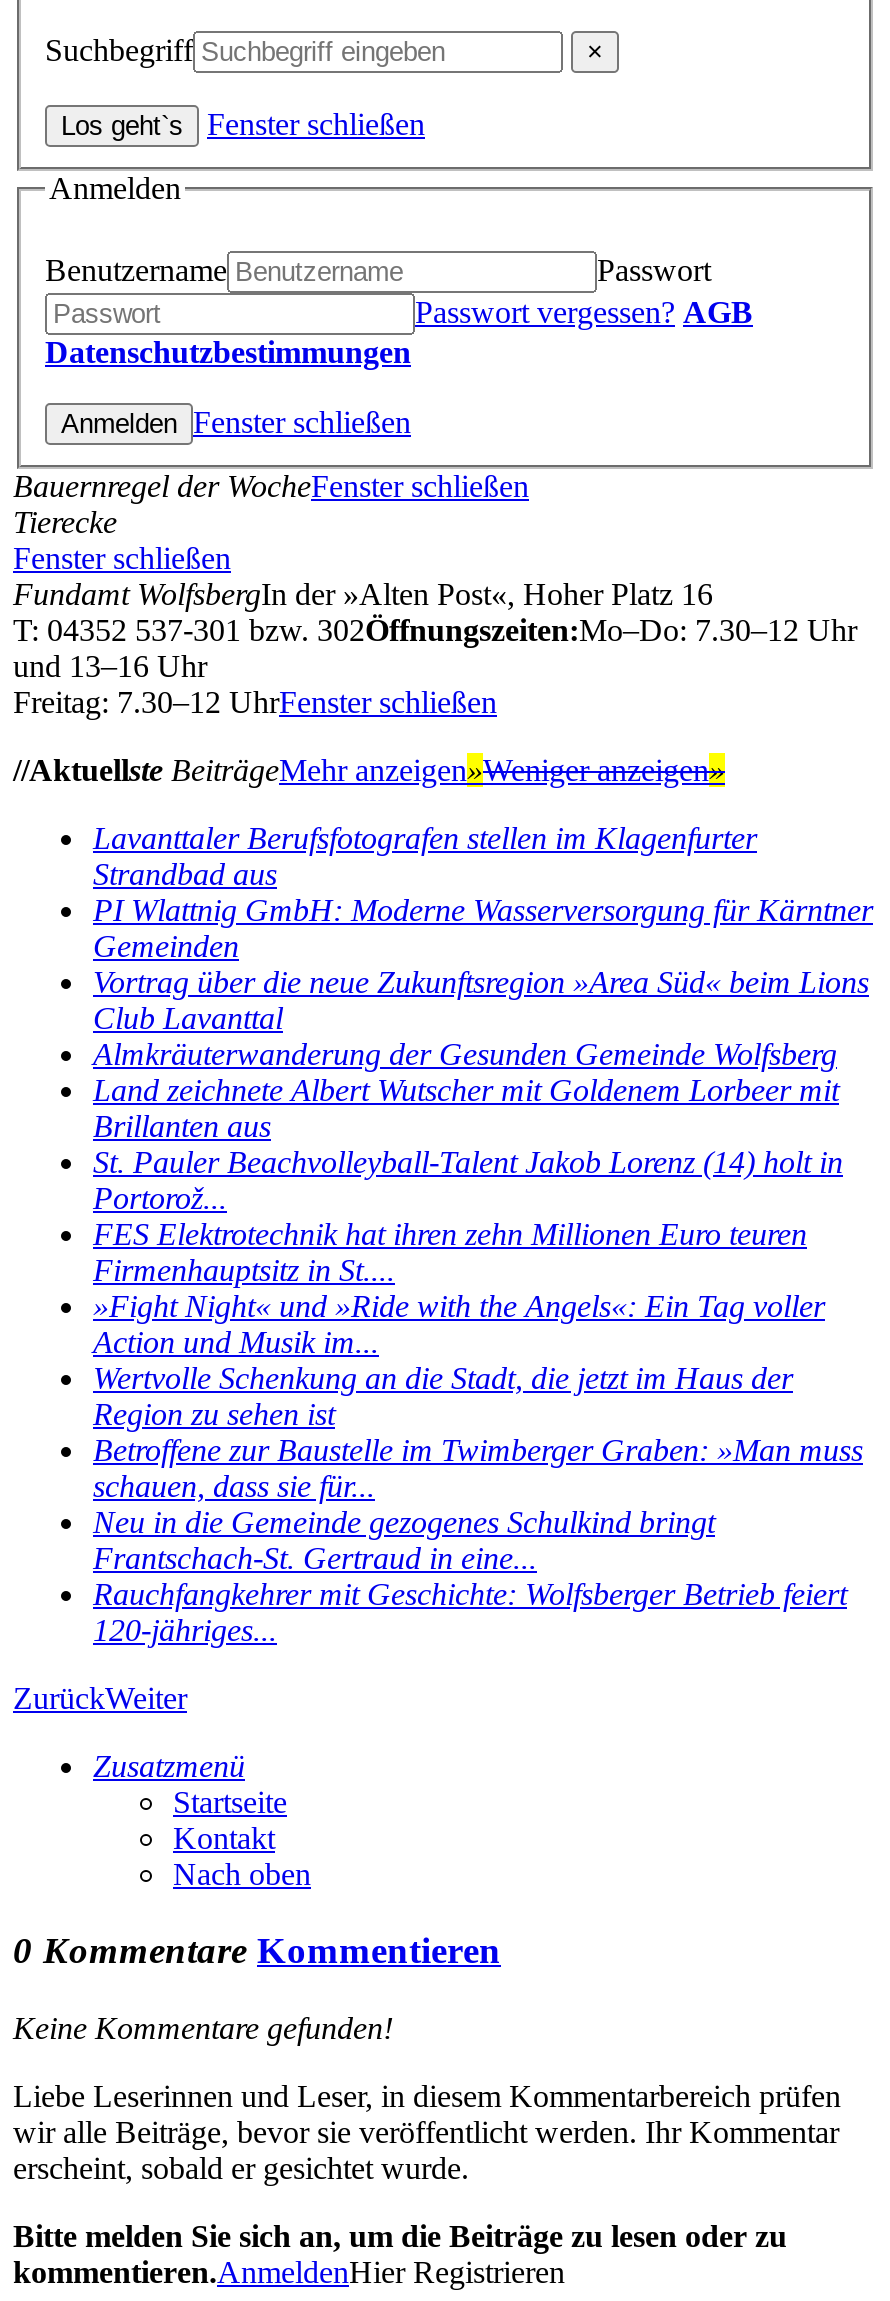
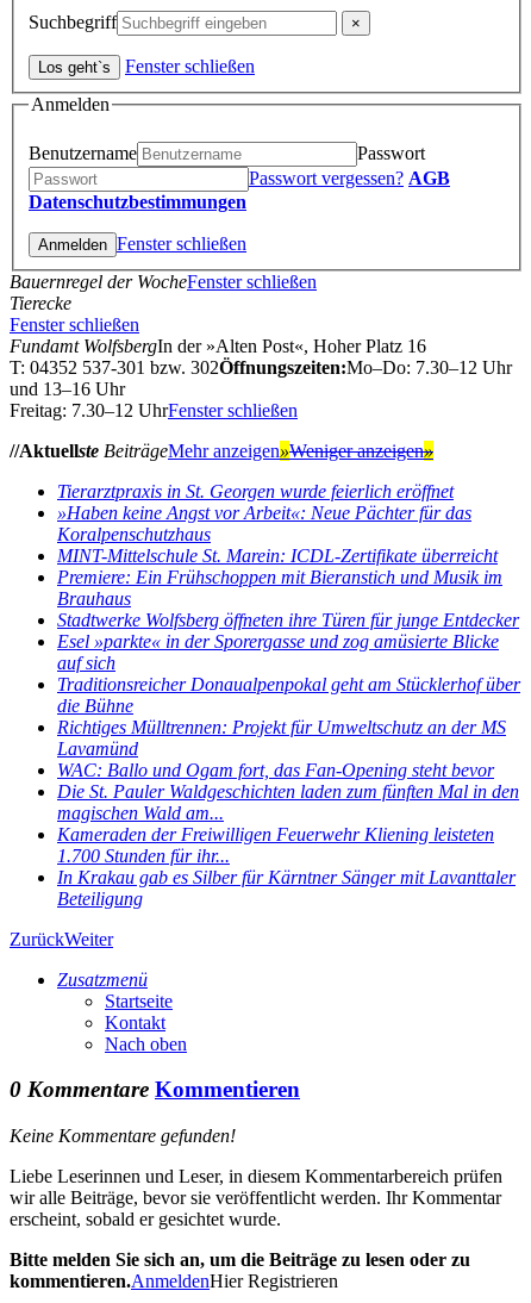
[93,820,873,1646] Lavanttaler Berufsfotografen stellen im Klagenfurter | Strandbad aus | PI Wlattnig GmbH: Moderne Wasserversorgung für Kärntner | Gemeinden | Vortrag über die neue Zukunftsregion »Area Süd« beim Lions | Club Lavanttal | Almkräuterwanderung der Gesunden Gemeinde Wolfsberg | Land zeichnete Albert Wutscher mit Goldenem Lorbeer mit | Brillanten aus | St. Pauler Beachvolleyball-Talent Jakob Lorenz (14) holt in | Portorož... | FES Elektrotechnik hat ihren zehn Millionen Euro teuren | Firmenhauptsitz in St.... | »Fight Night« und »Ride with the Angels«: Ein Tag voller | Action und Musik im... | Wertvolle Schenkung an die Stadt, die jetzt im Haus der | Region zu sehen ist | Betroffene zur Baustelle im Twimberger Graben: »Man muss | schauen, dass sie für... | Neu in die Gemeinde gezogenes Schulkind bringt | Frantschach-St. Gertraud in eine... | Rauchfangkehrer mit Geschichte: Wolfsberger Betrieb feiert | 120‑jähriges... -> [57,481,520,908] Tierarztpraxis in St. Georgen wurde feierlich eröffnet | »Haben keine Angst vor Arbeit«: Neue Pächter für das | Koralpenschutzhaus | MINT-Mittelschule St. Marein: ICDL-Zertifikate überreicht | Premiere: Ein Frühschoppen mit Bieranstich und Musik im | Brauhaus | Stadtwerke Wolfsberg öffneten ihre Türen für junge Entdecker | Esel »parkte« in der Sporergasse und zog amüsierte Blicke | auf sich | Traditionsreicher Donaualpenpokal geht am Stücklerhof über | die Bühne | Richtiges Mülltrennen: Projekt für Umweltschutz an der MS | Lavamünd | WAC: Ballo und Ogam fort, das Fan-Opening steht bevor | Die St. Pauler Waldgeschichten laden zum fünften Mal in den | magischen Wald am... | Kameraden der Freiwilligen Feuerwehr Kliening leisteten | 1.700 Stunden für ihr... | In Krakau gab es Silber für Kärntner Sänger mit Lavanttaler | Beteiligung

